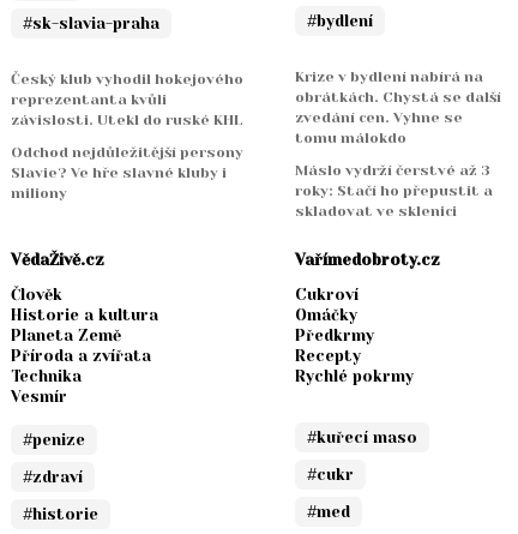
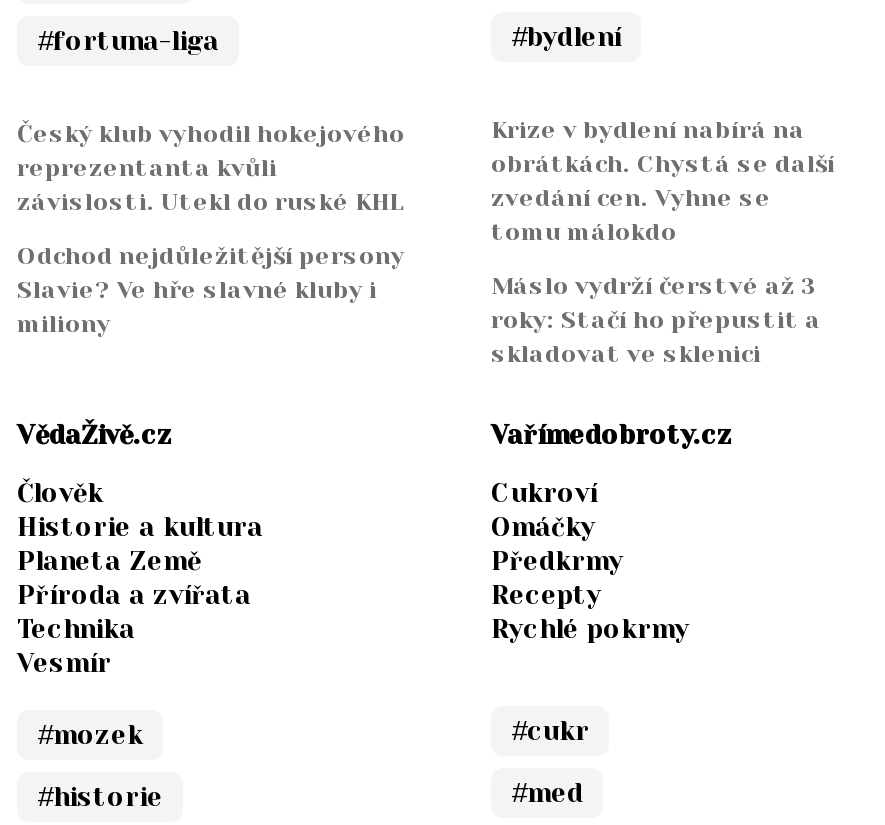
[23,15,159,33] #sk-slavia-praha -> [37,25,219,55] #fortuna-liga
[23,431,85,486] #penize | #zdraví -> [37,719,143,749] #mozek
[307,429,417,447] #kuřecí maso -> none

